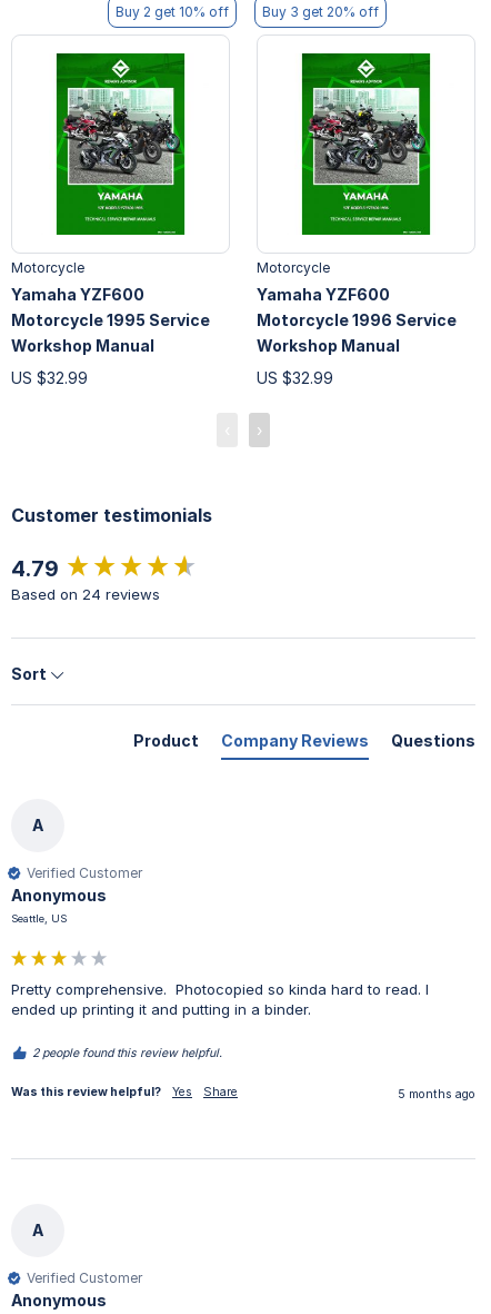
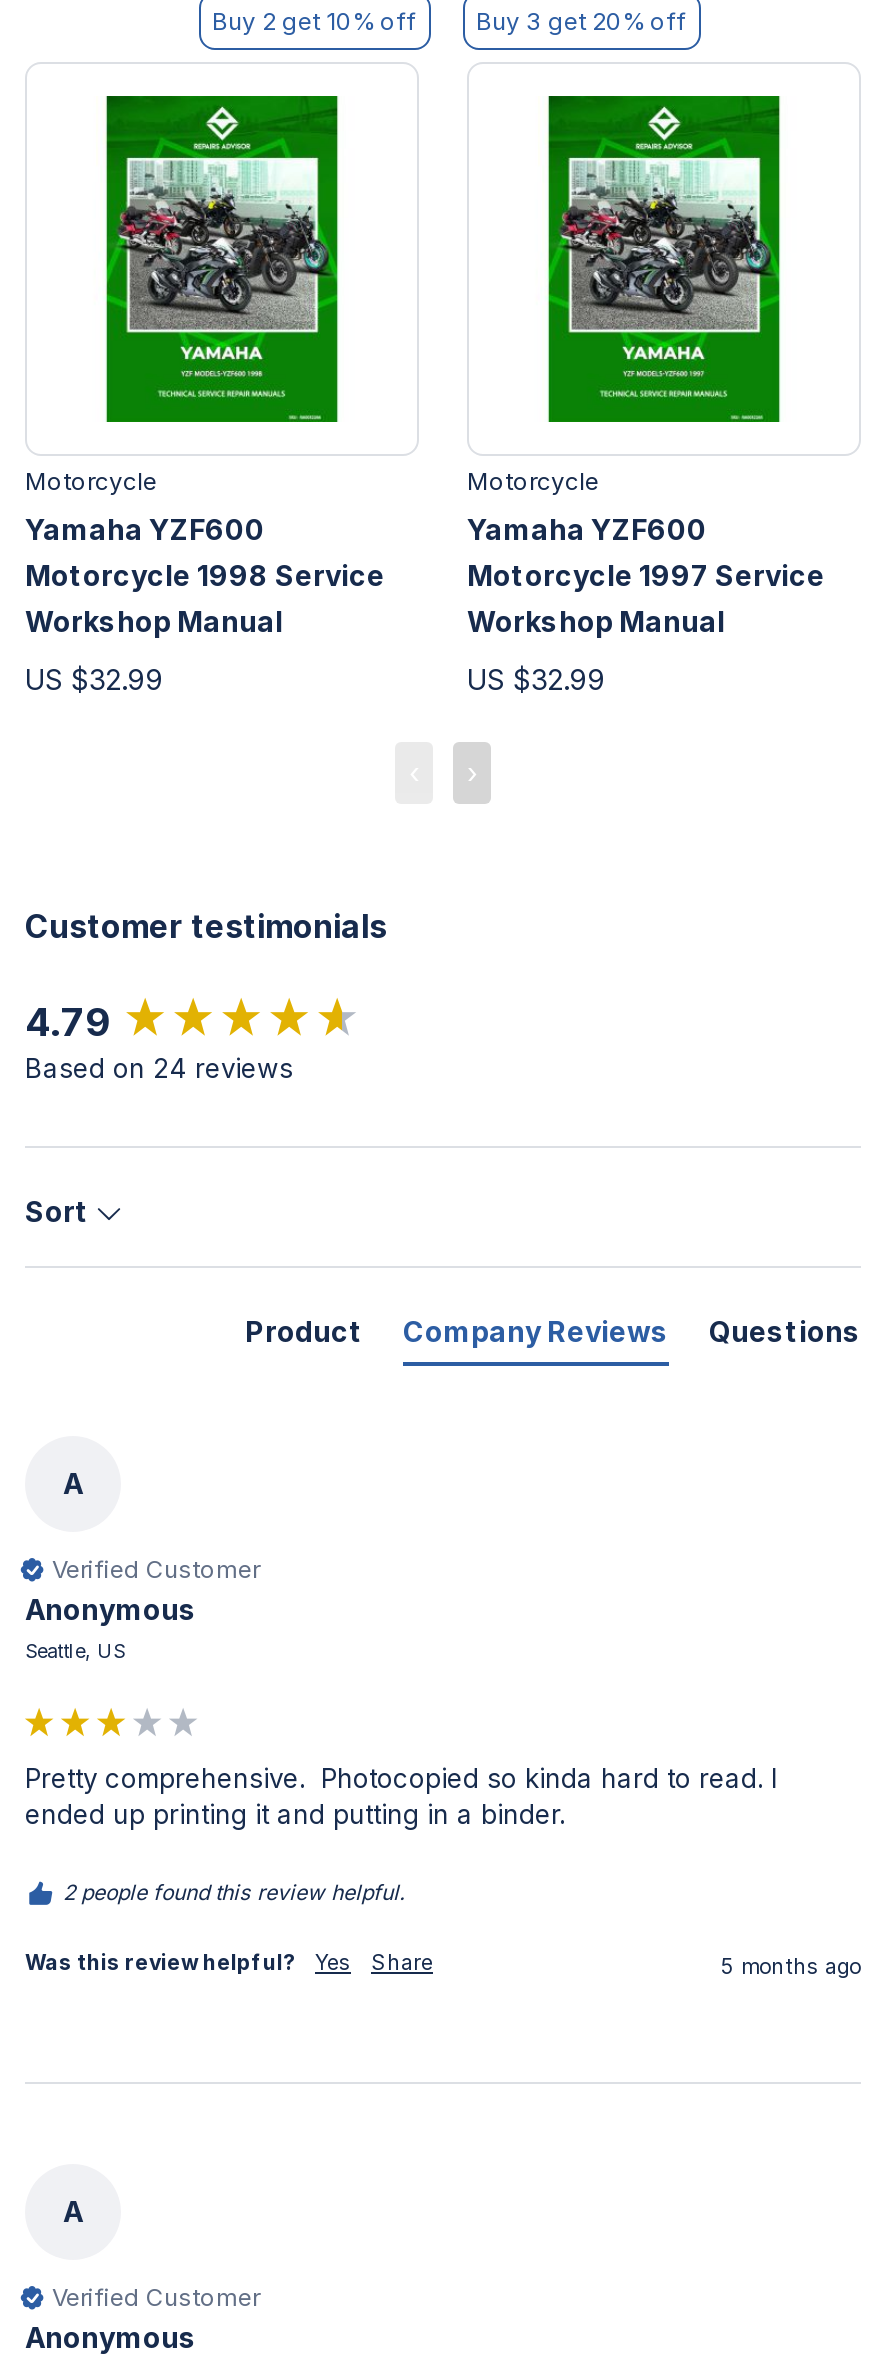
[11,310,210,329] Motorcycle 1995 Service -> [25,557,385,591] Motorcycle 1998 Service
[257,310,457,329] Motorcycle 1996 Service -> [467,557,825,591] Motorcycle 1997 Service

